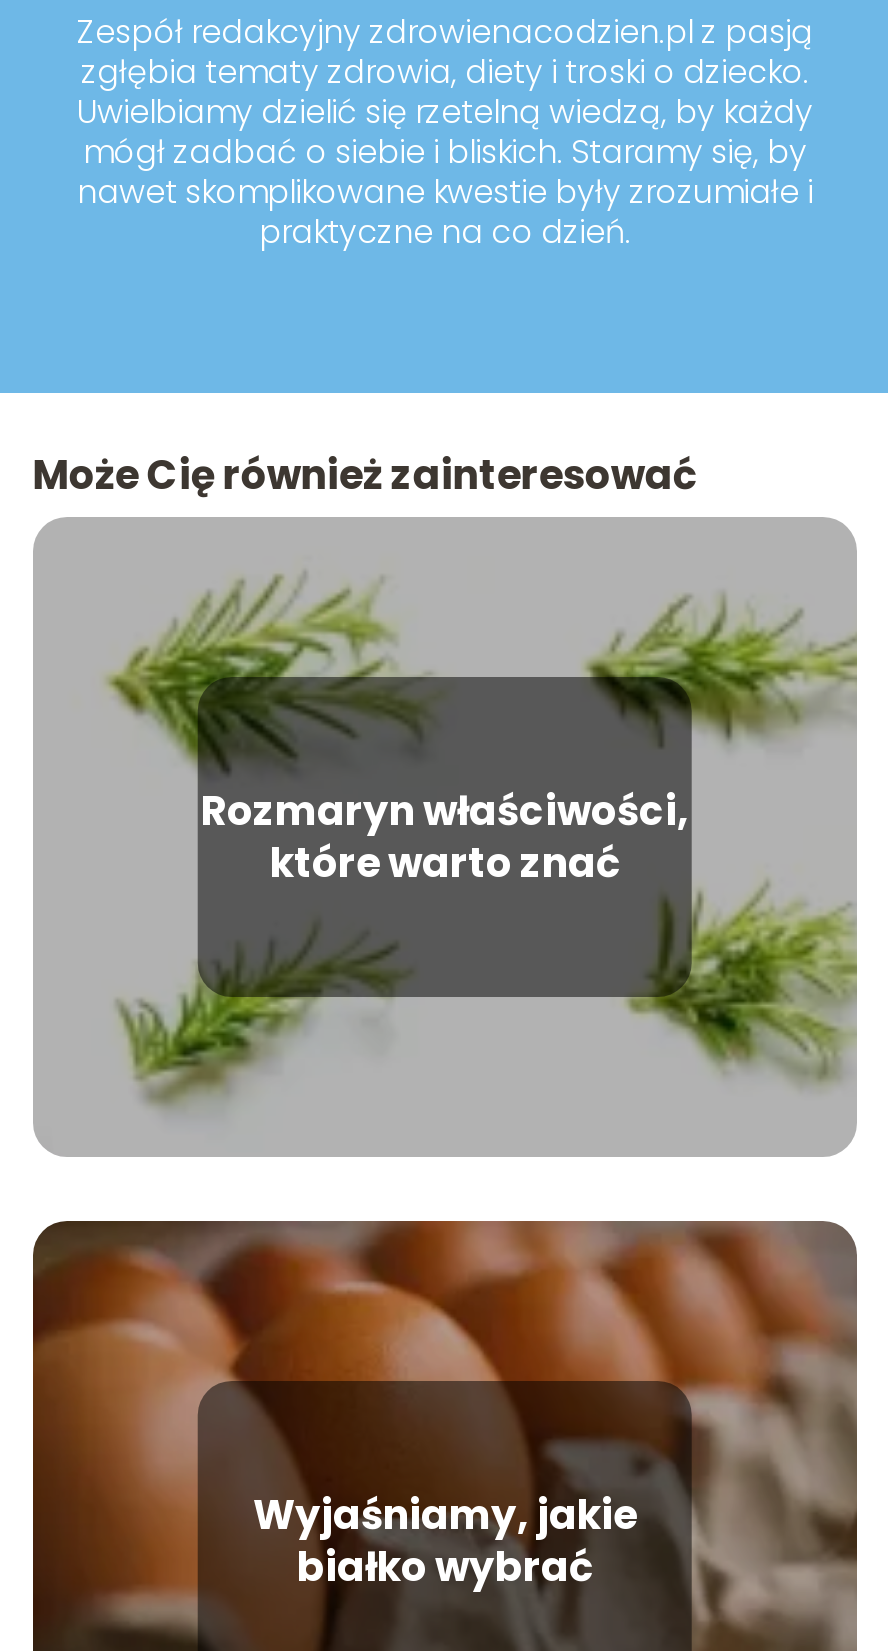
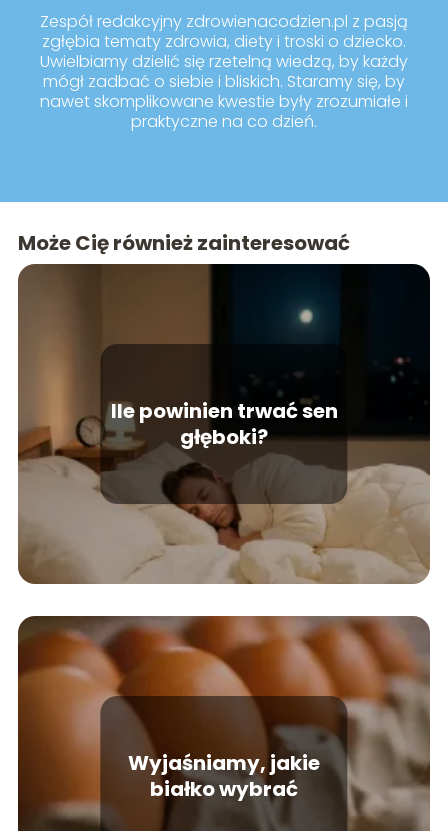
[35,519,859,1155] [image] | Rozmaryn właściwości, | które warto znać -> [18,264,431,584] [image] | Ile powinien trwać sen | głęboki?

